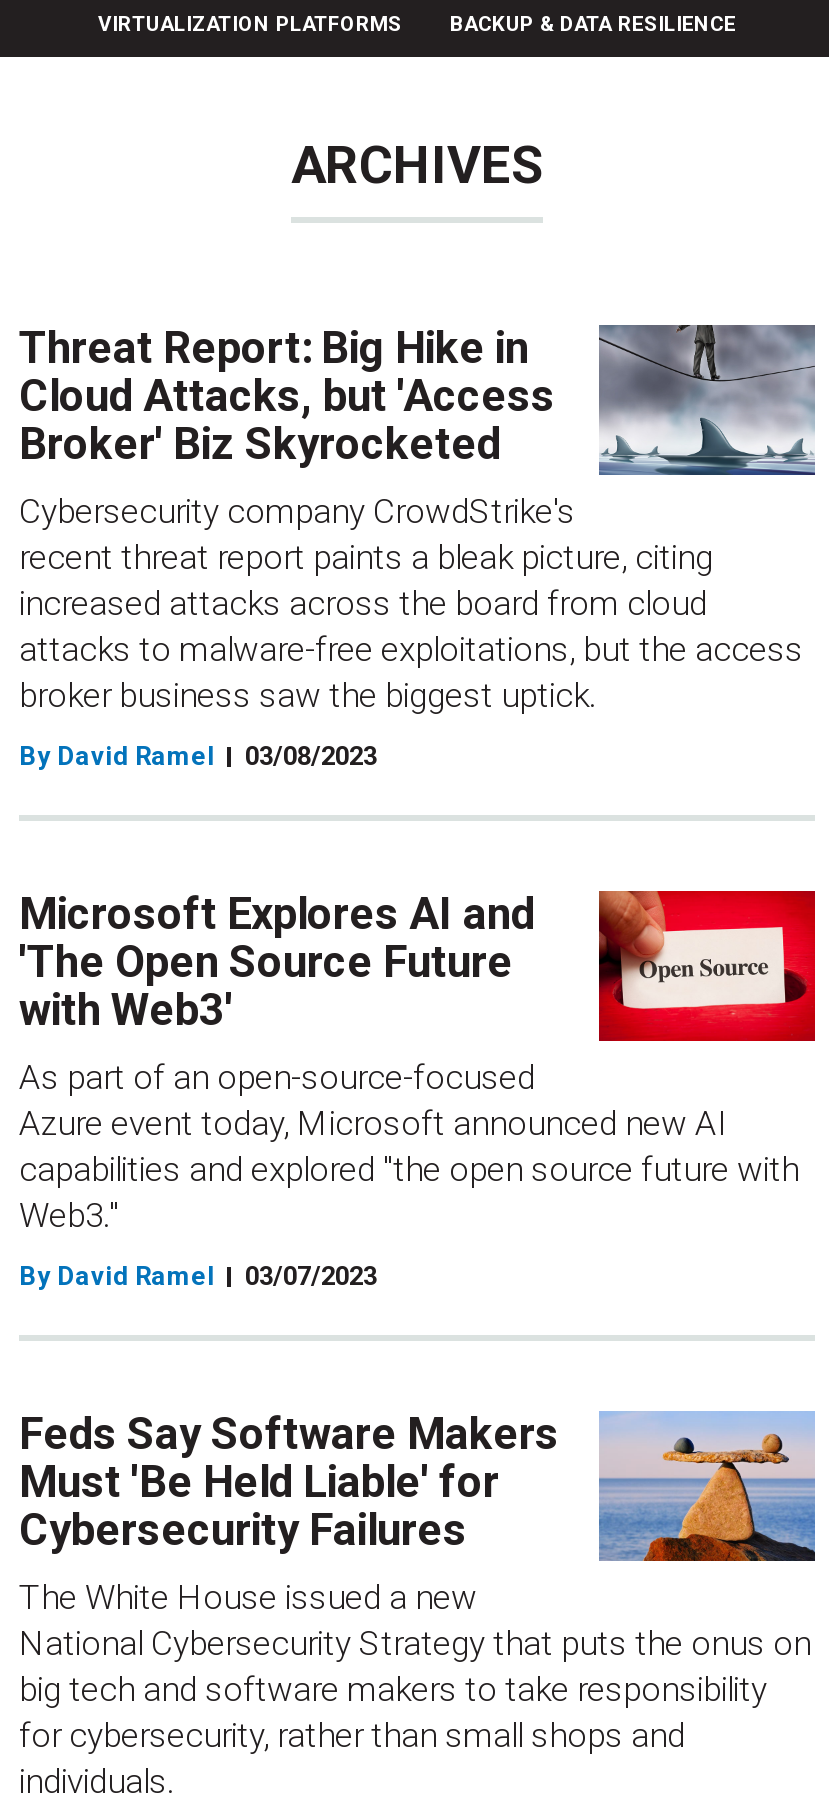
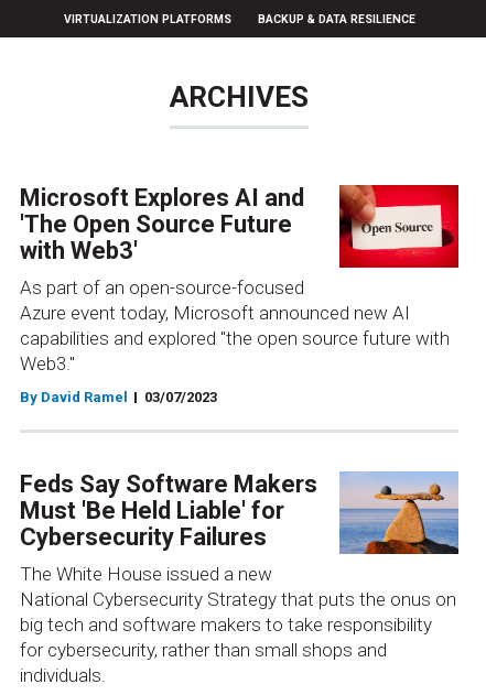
[19,323,817,771] [image] | Threat Report: Big Hike in | Cloud Attacks, but 'Access | Broker' Biz Skyrocketed | Cybersecurity company CrowdStrike's | recent threat report paints a bleak picture, citing | increased attacks across the board from cloud | attacks to malware-free exploitations, but the access | broker business saw the biggest uptick. | By David Ramel | 03/08/2023 -> none

